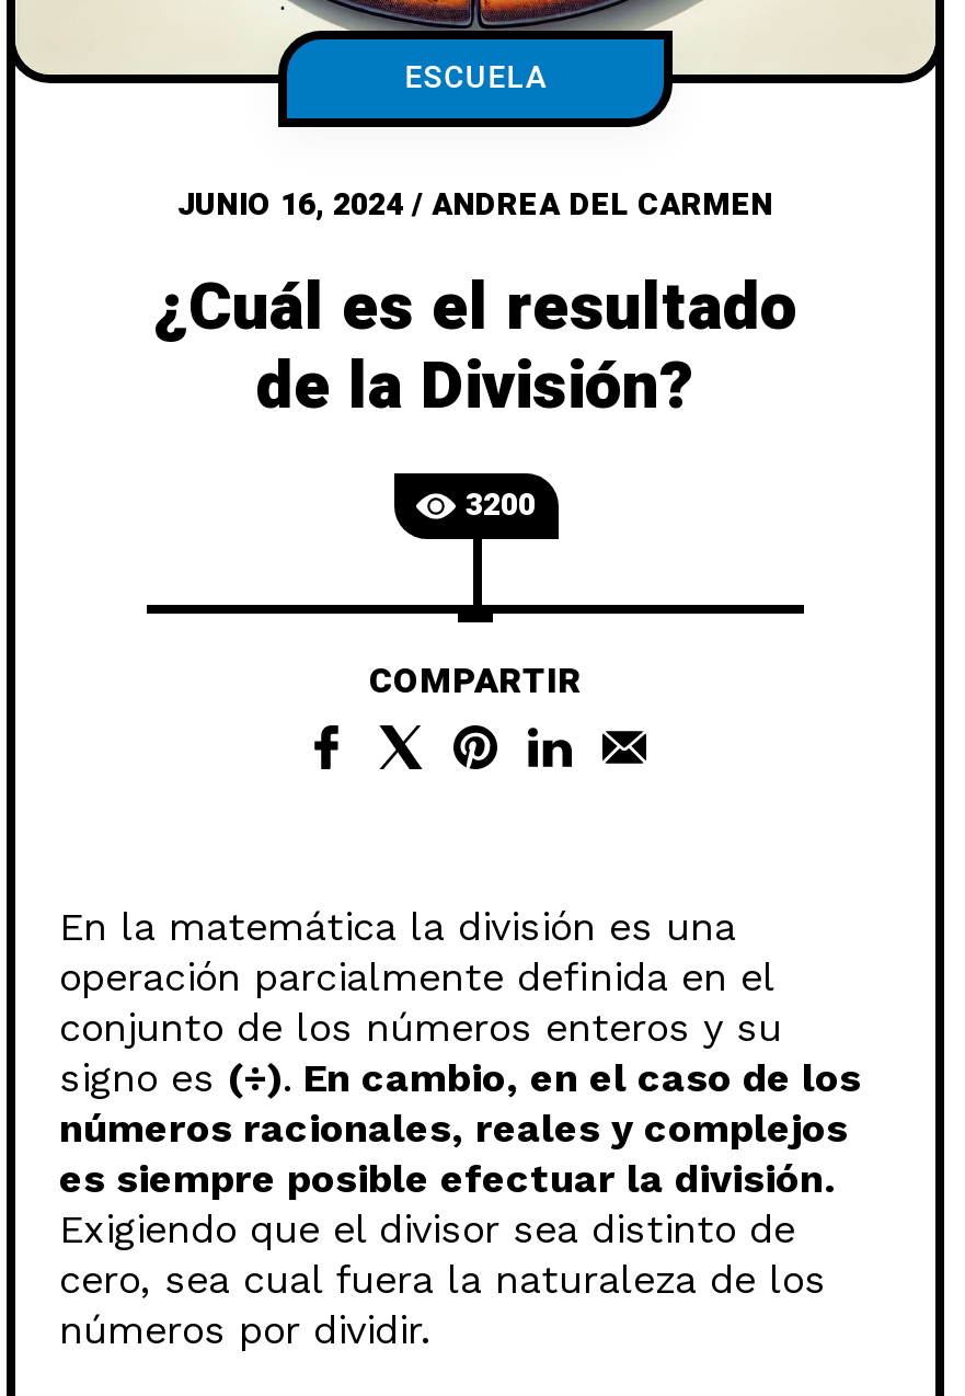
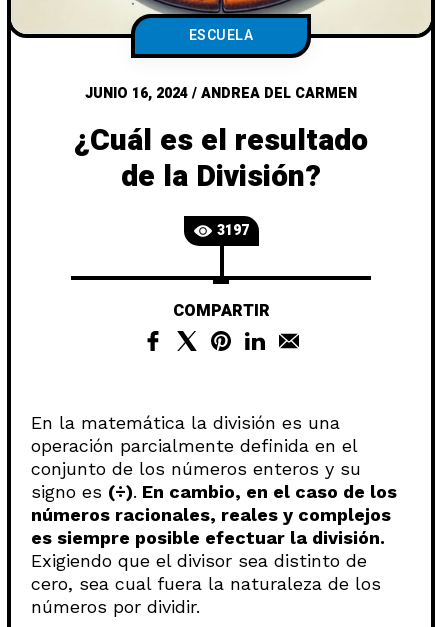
[466,482,536,528] 3200 -> [216,220,248,241] 3197

